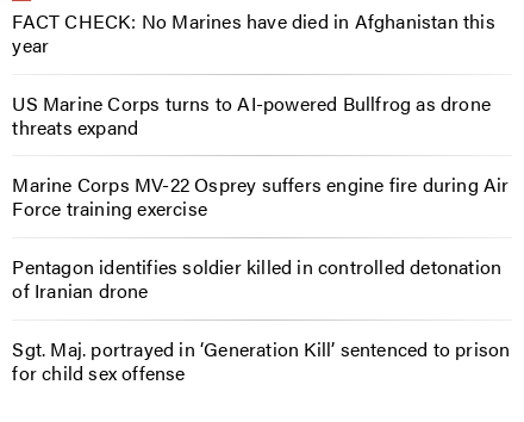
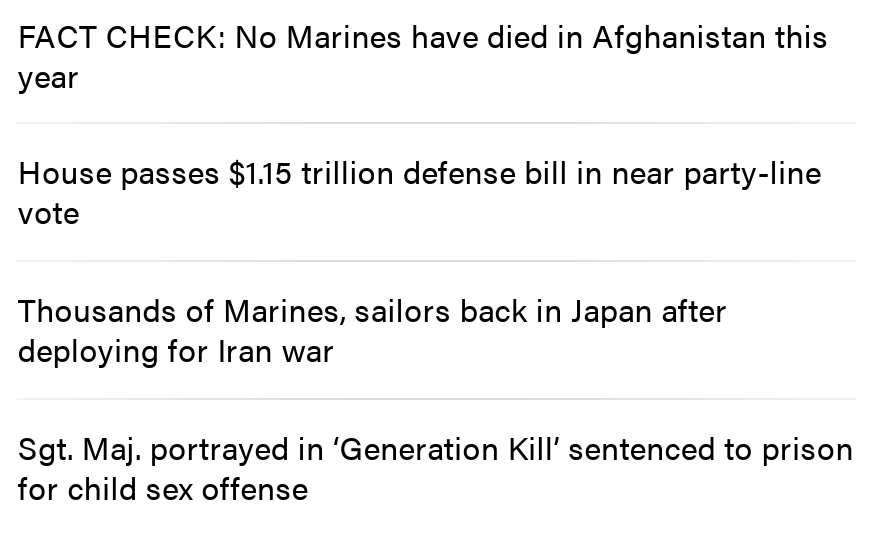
[12,89,509,304] US Marine Corps turns to AI-powered Bullfrog as drone | threats expand | Marine Corps MV-22 Osprey suffers engine fire during Air | Force training exercise | Pentagon identifies soldier killed in controlled detonation | of Iranian drone -> [18,149,821,373] House passes $1.15 trillion defense bill in near party-line | vote | Thousands of Marines, sailors back in Japan after | deploying for Iran war

